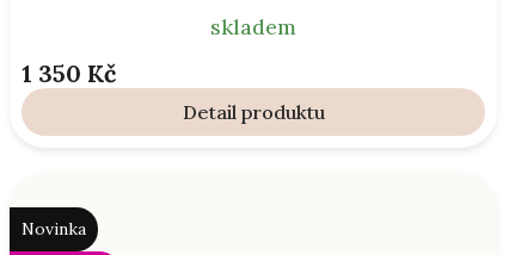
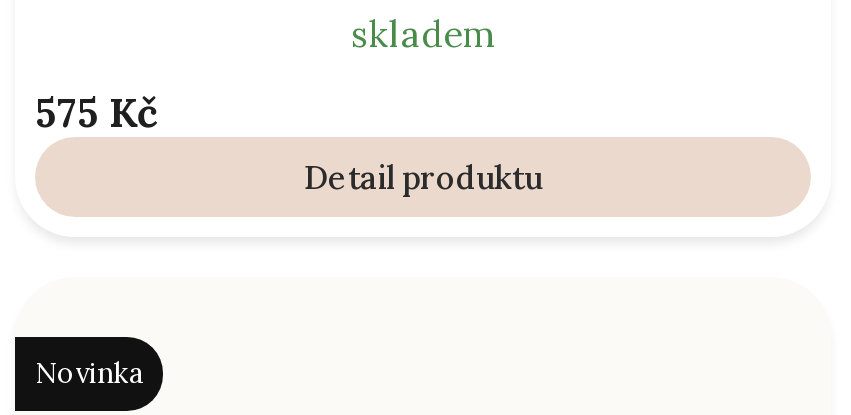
[22,58,116,88] 1 350 Kč -> [35,86,157,136] 575 Kč

